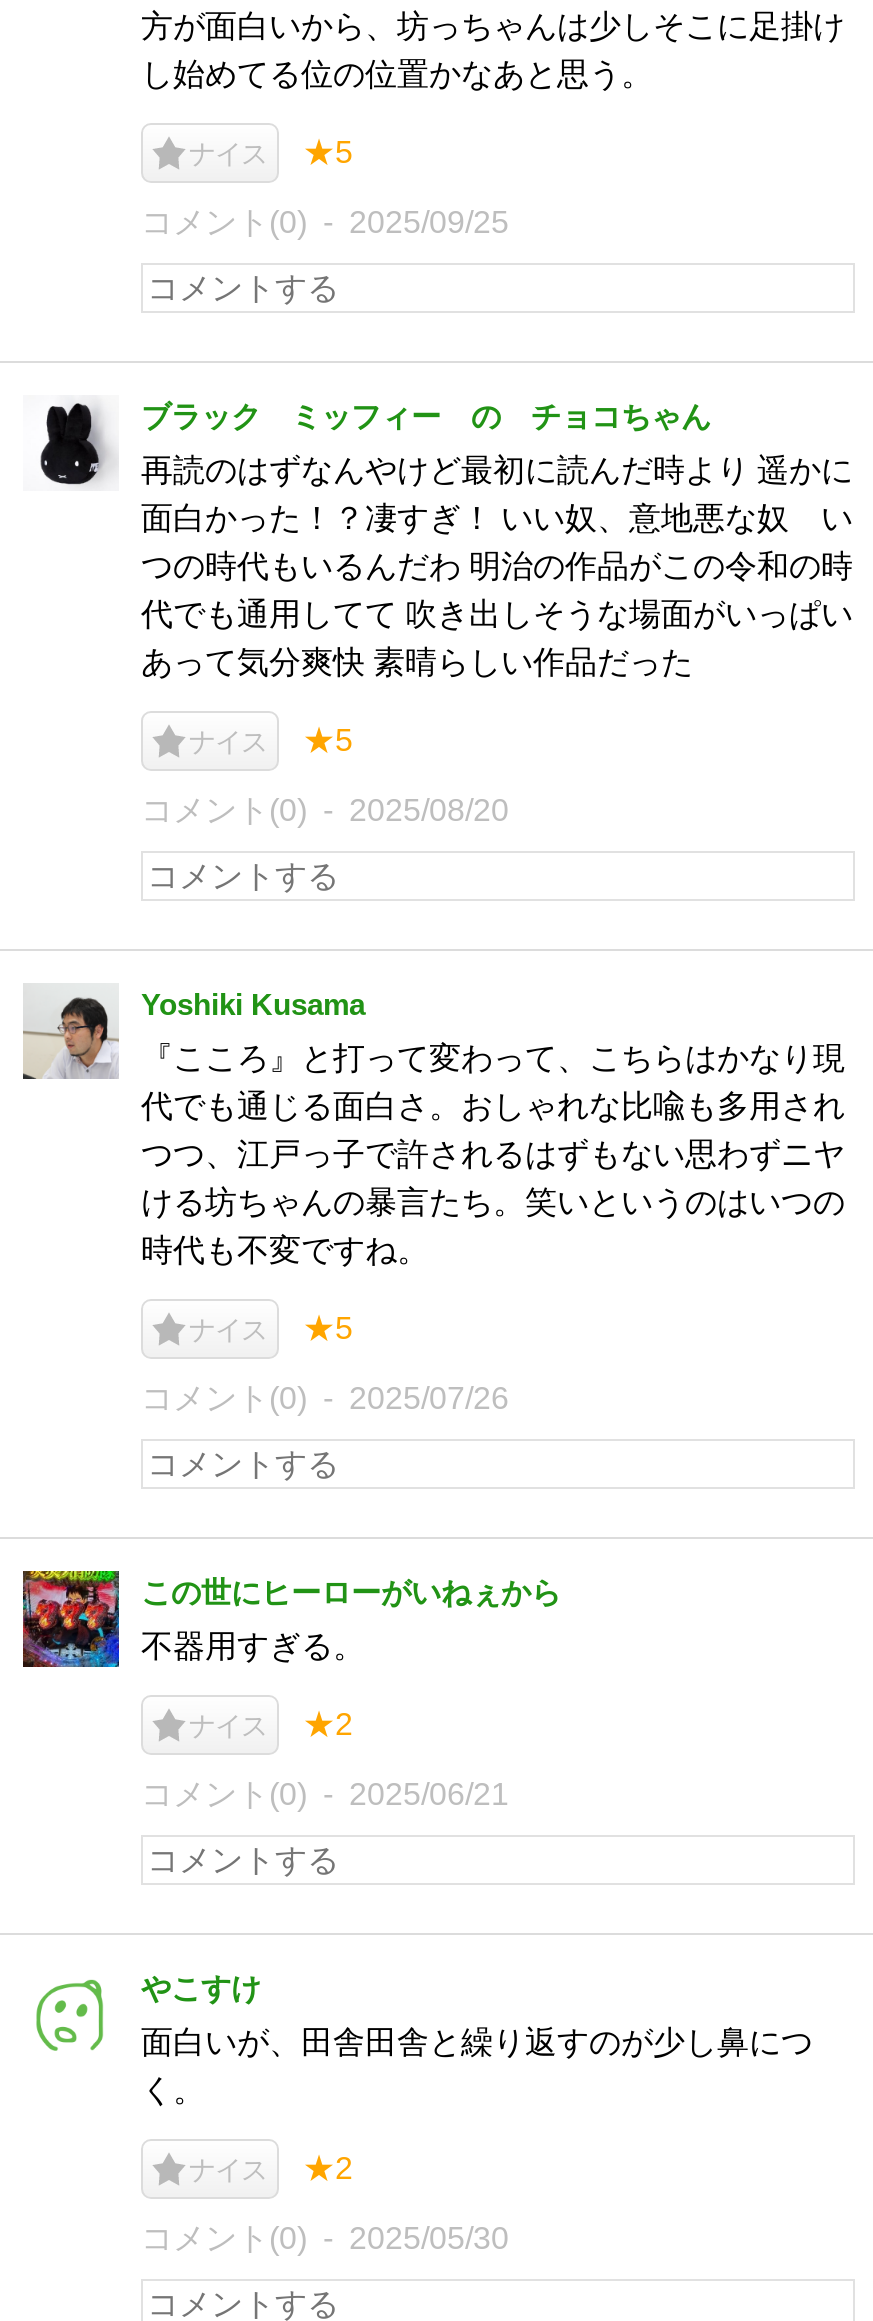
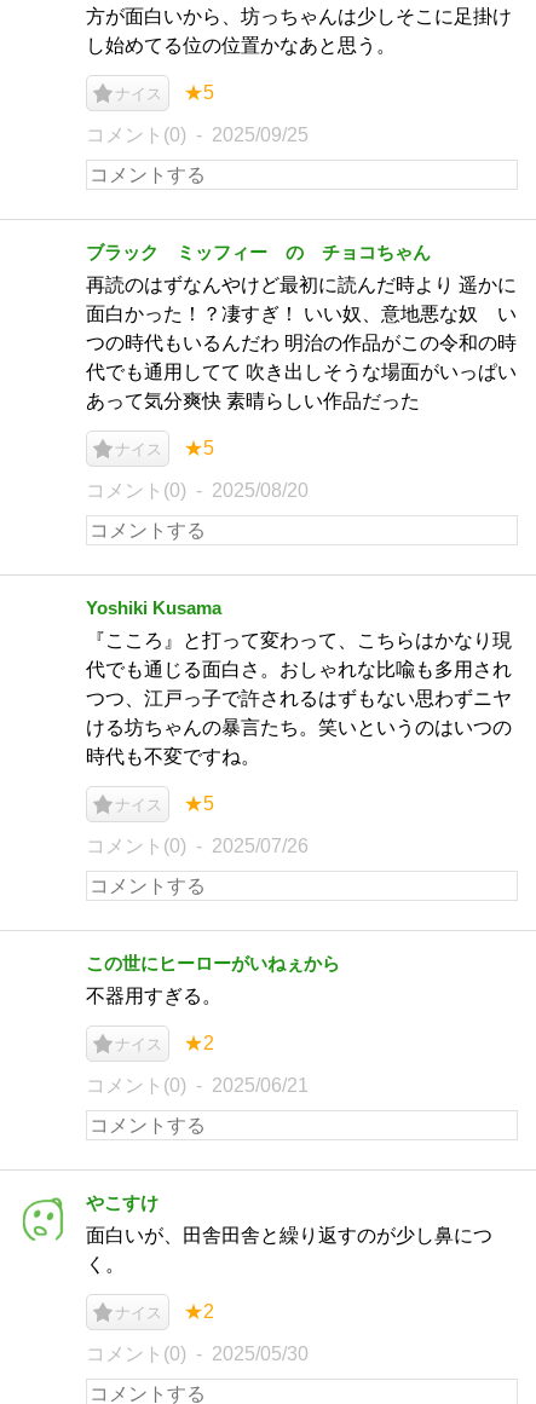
[37,399,117,489] [image] -> none
[21,983,121,1081] [image] -> none
[21,1569,121,1669] [image] -> none

